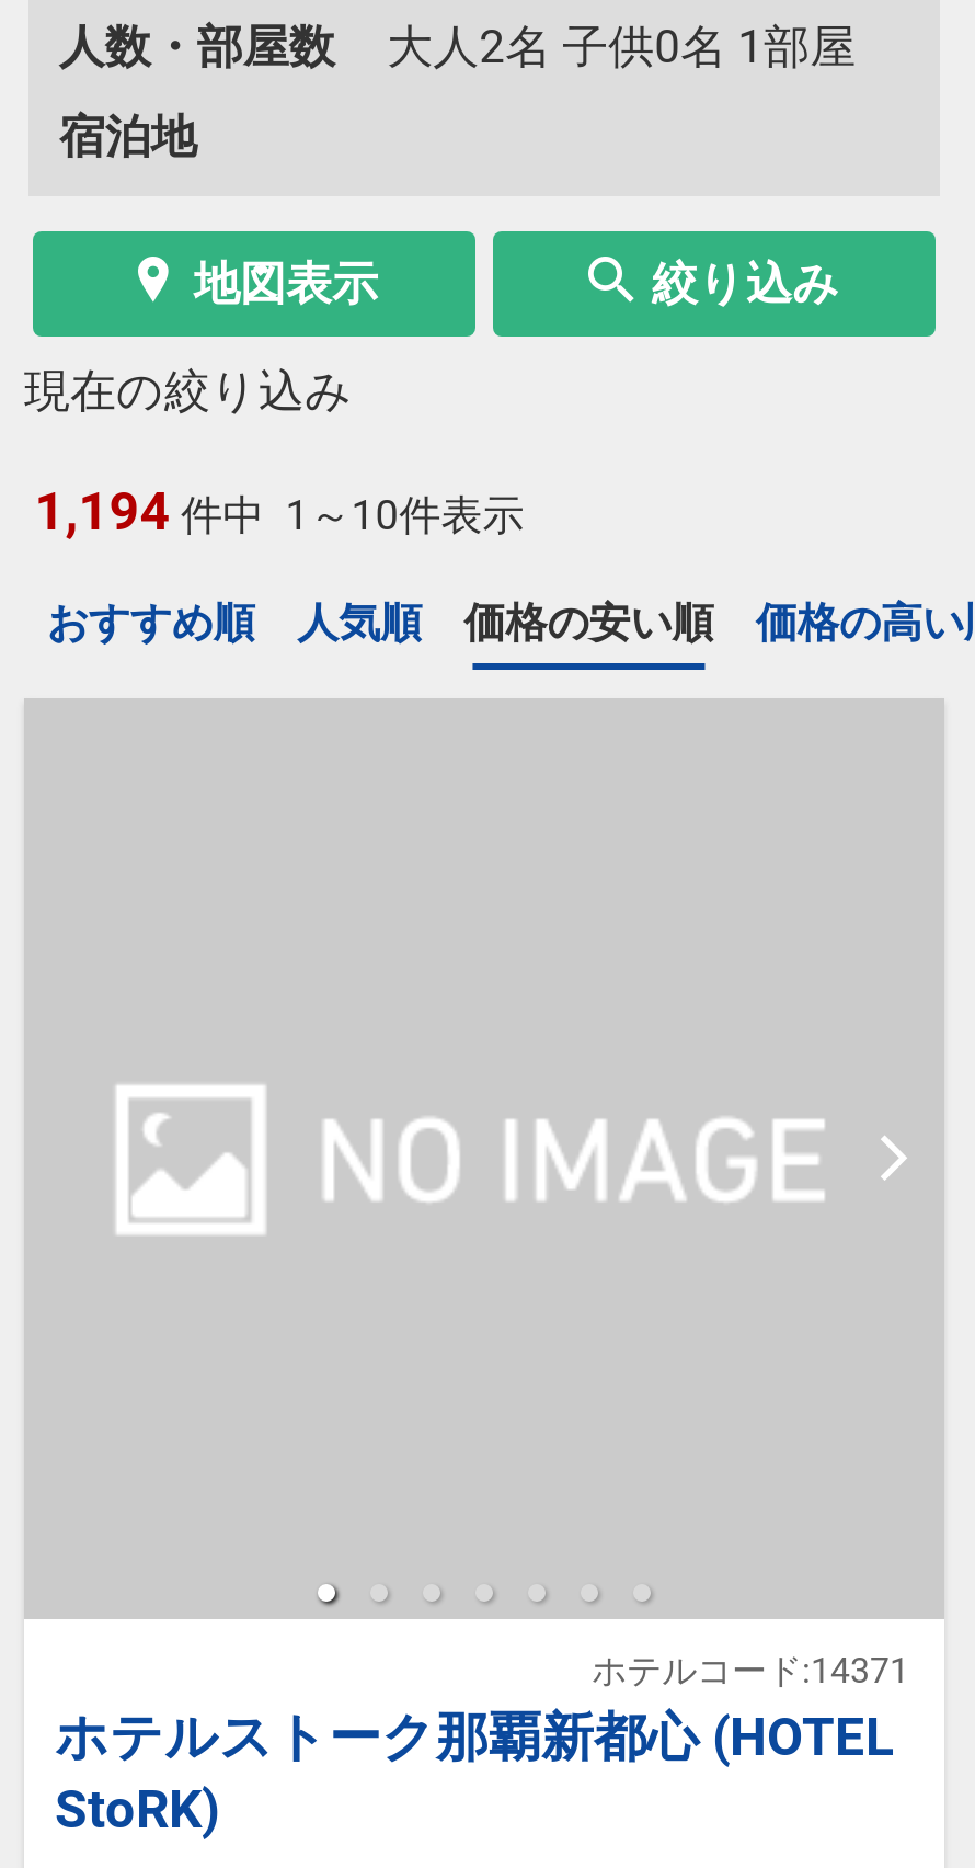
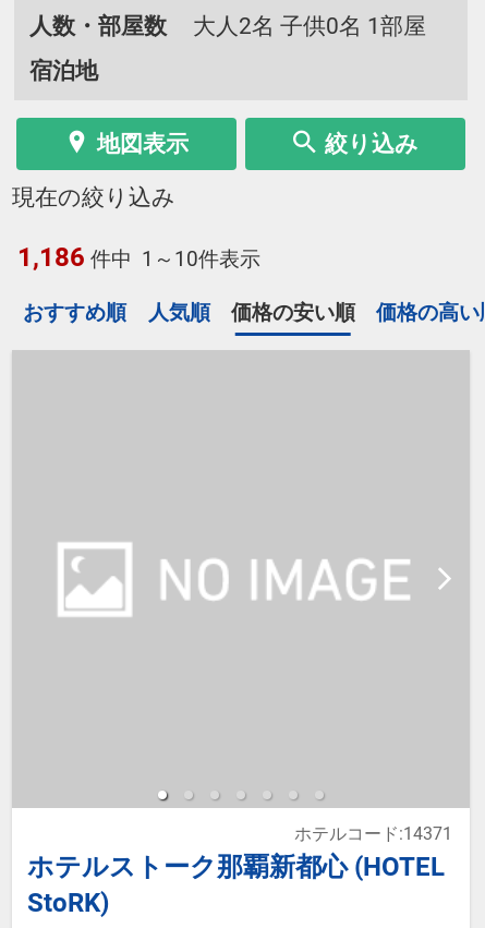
[35,481,524,543] 1,194 件中 1～10件表示 -> [17,242,261,273] 1,186 件中 1～10件表示

